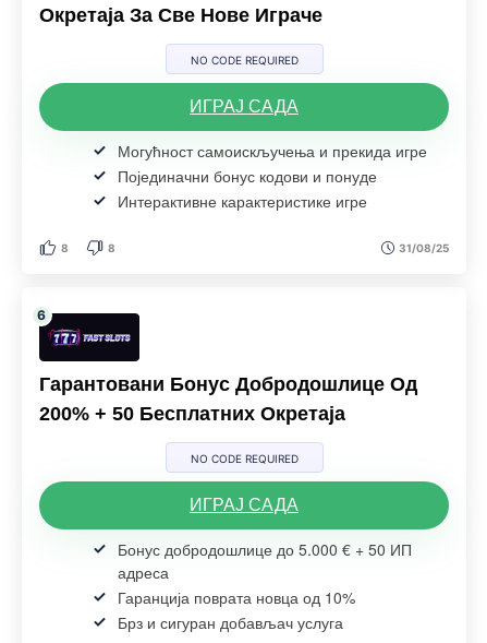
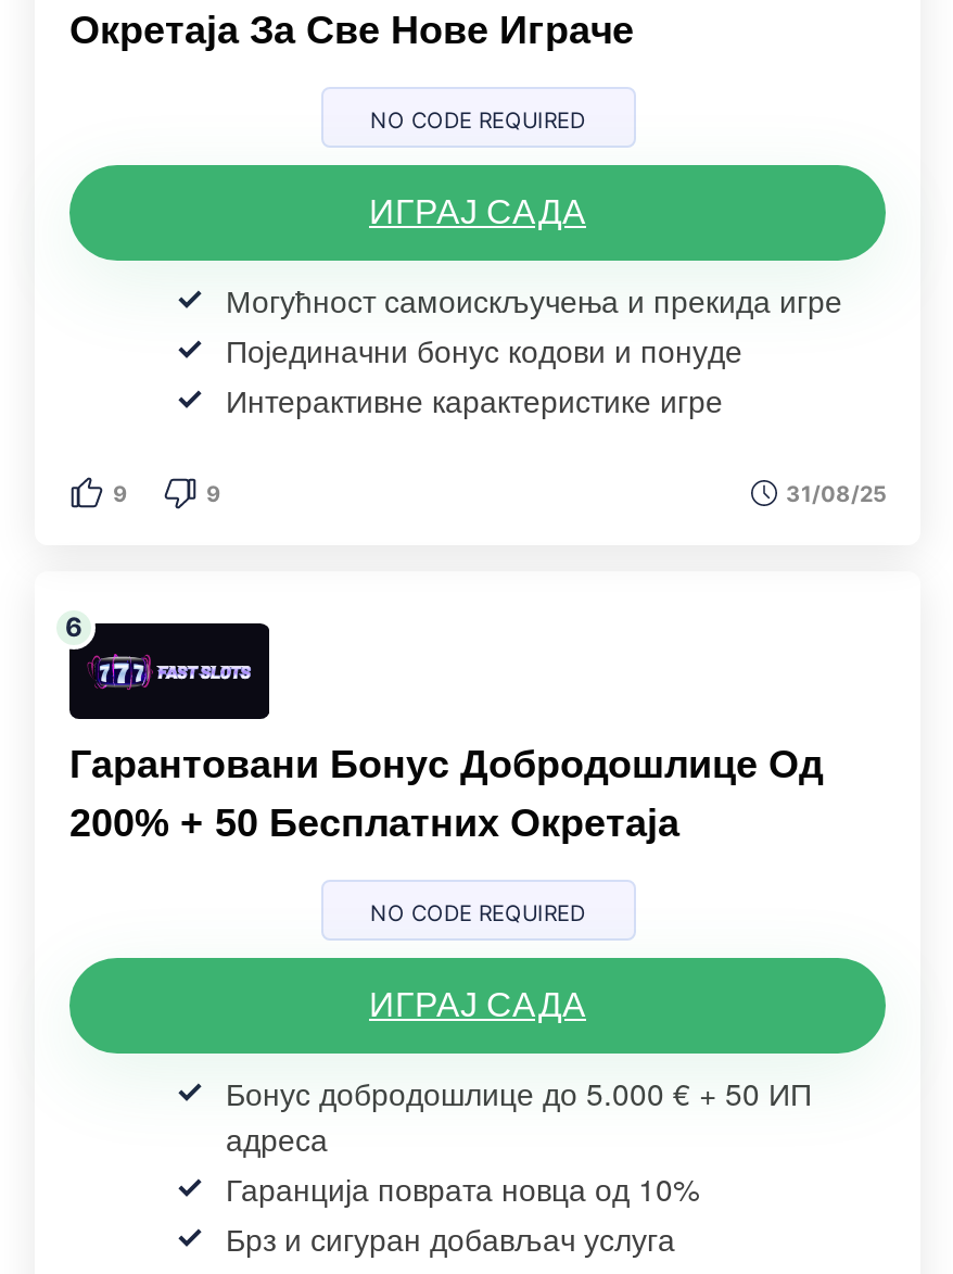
[61,241,69,254] 8 -> [113,479,128,505] 9
[108,241,115,254] 8 -> [206,479,221,505] 9

